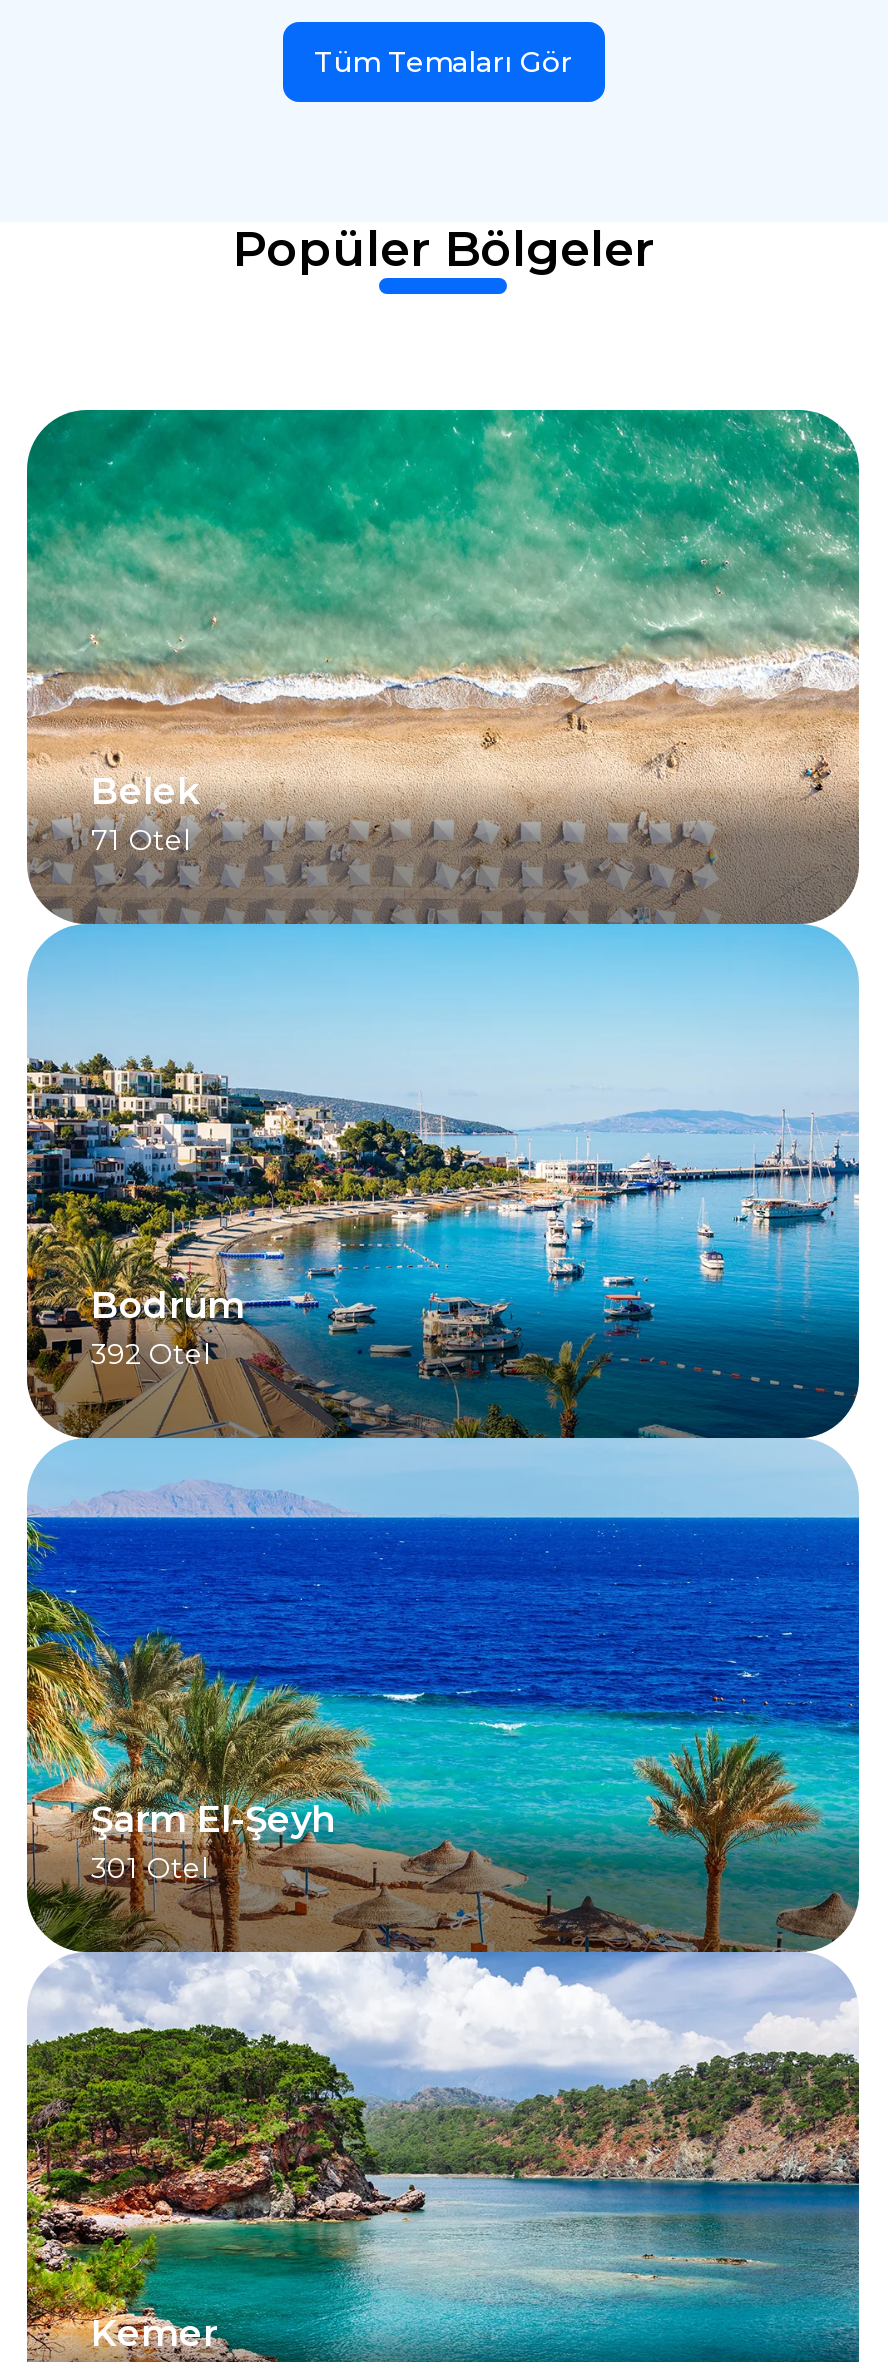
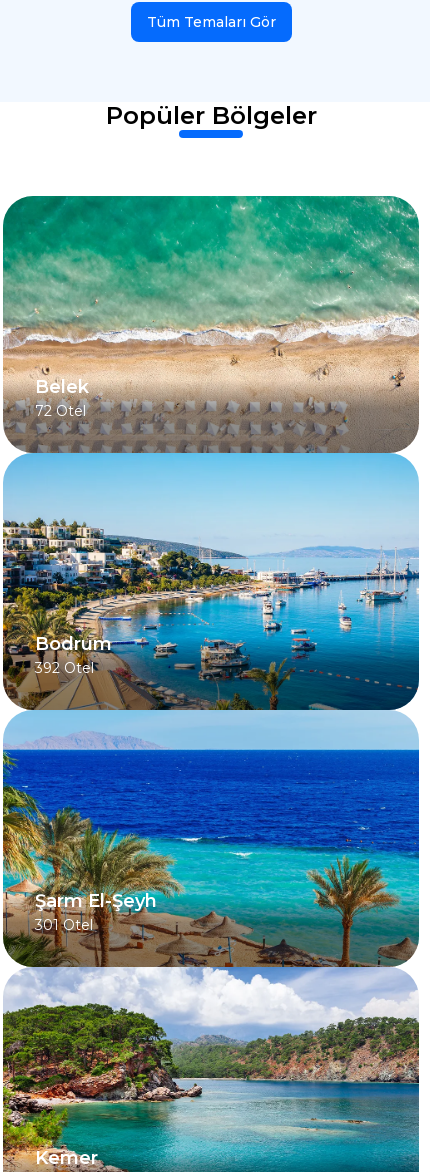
[91,822,189,858] 71 Otel -> [35,402,86,420] 72 Otel

